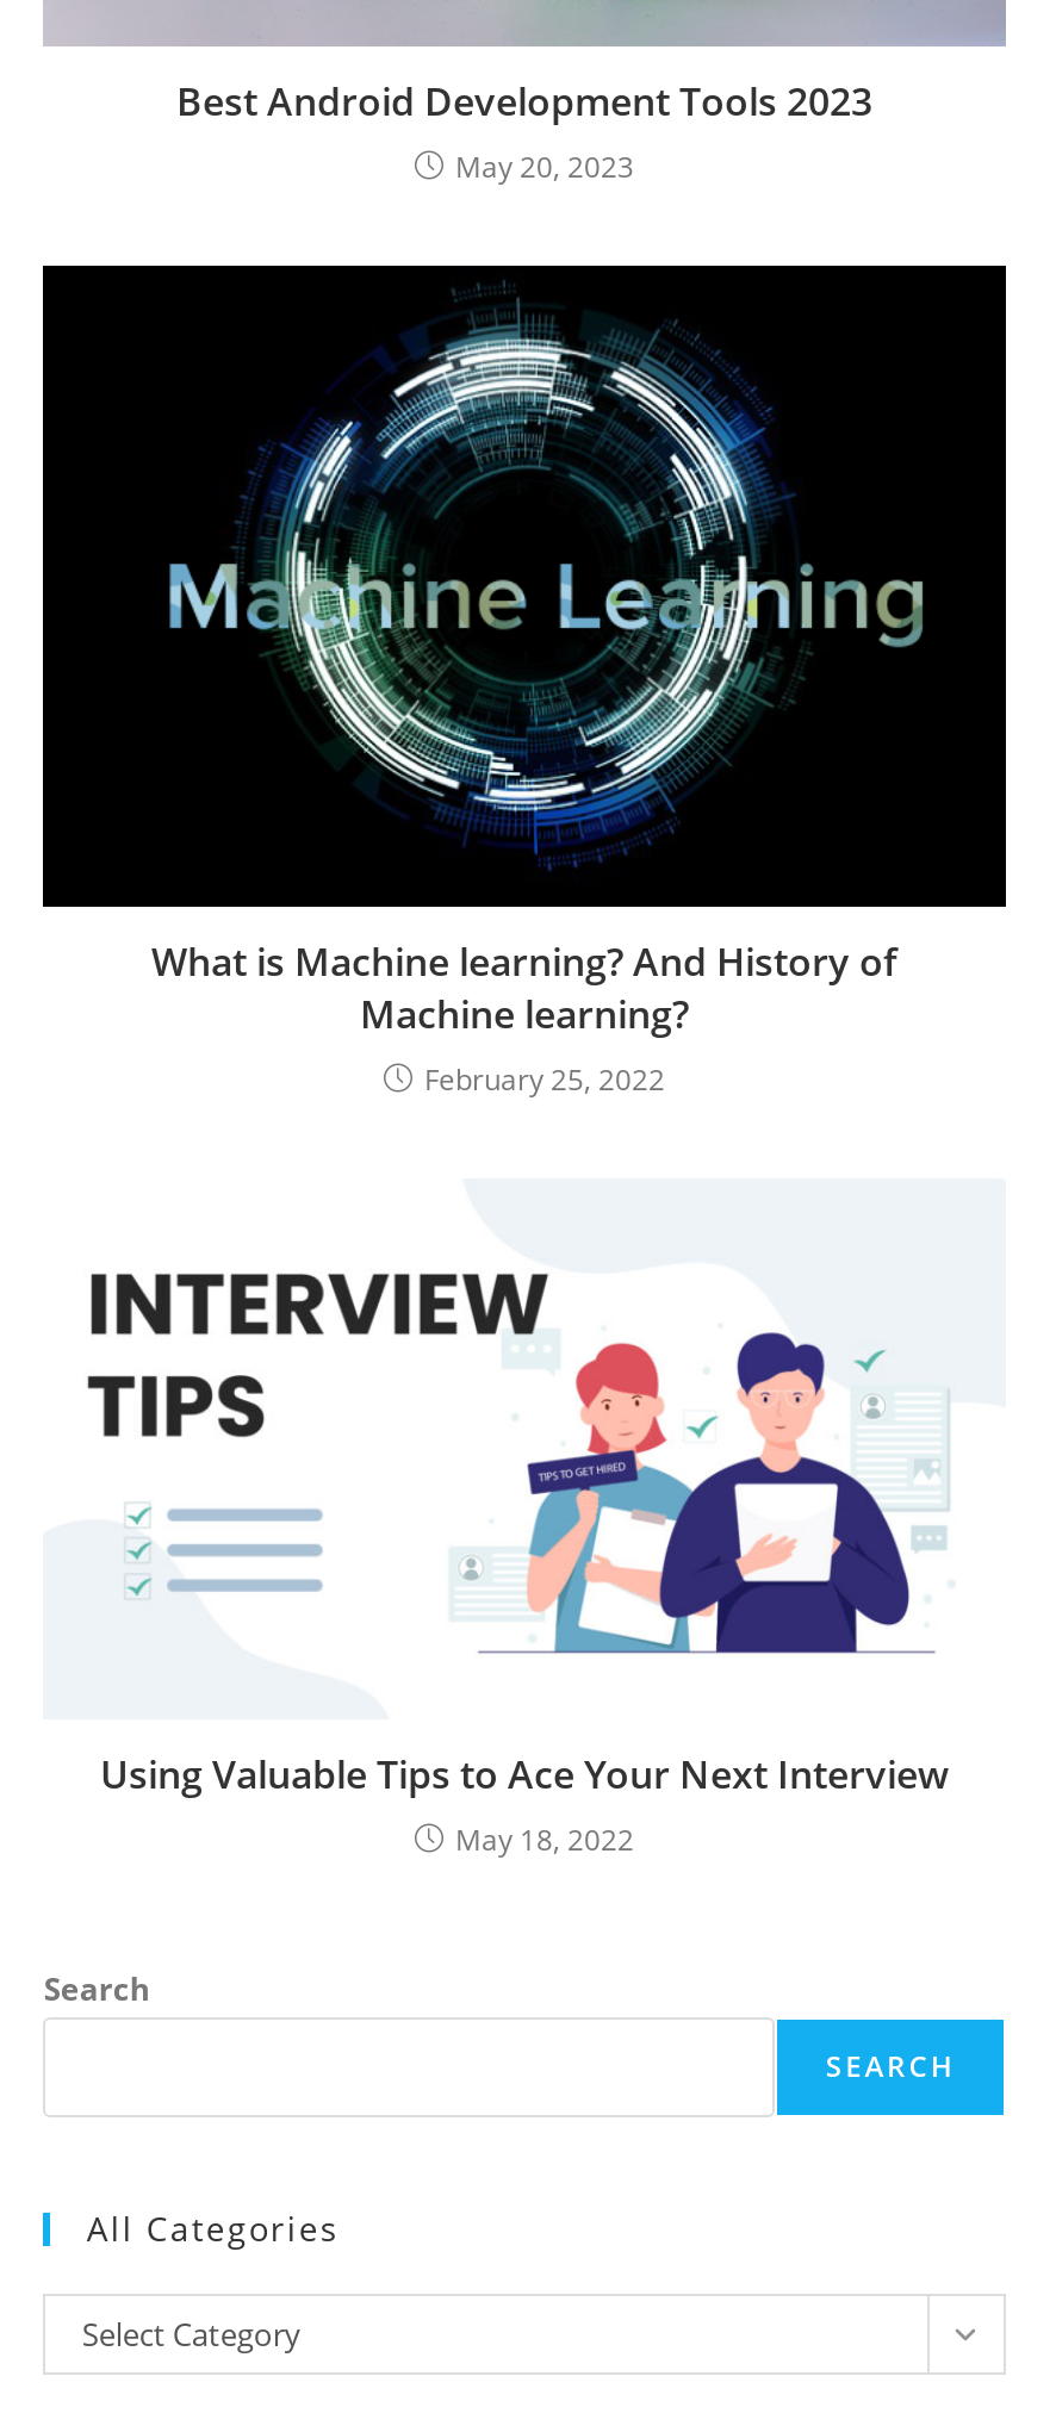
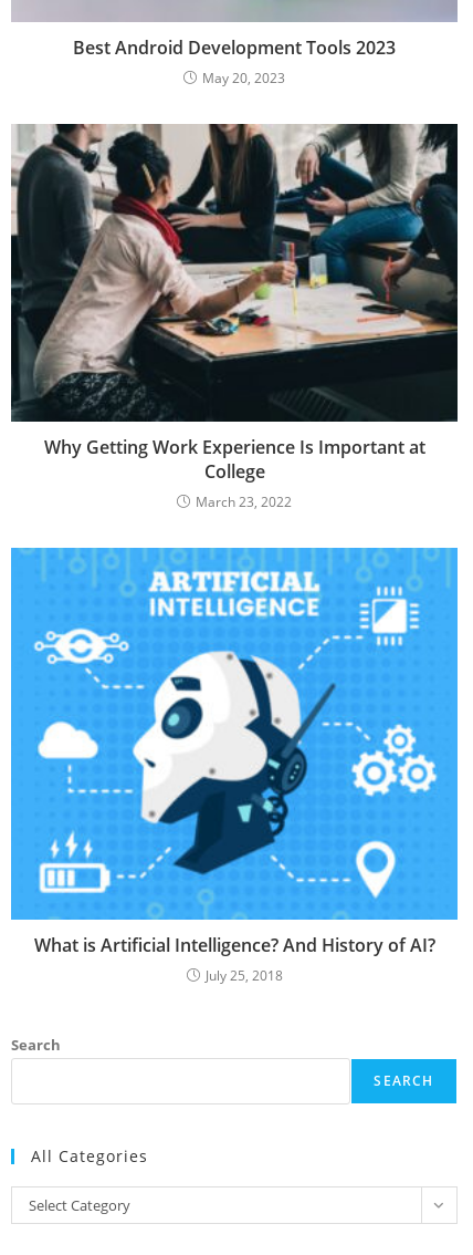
[43,262,1004,1100] [image] | What is Machine learning? And History of | Machine learning? | February 25, 2022 -> [10,123,458,511] [image] | Why Getting Work Experience Is Important at | College | March 23, 2022
[43,1180,1006,1860] [image] | Using Valuable Tips to Ace Your Next Interview | May 18, 2022 -> [10,547,459,985] [image] | What is Artificial Intelligence? And History of AI? | July 25, 2018

